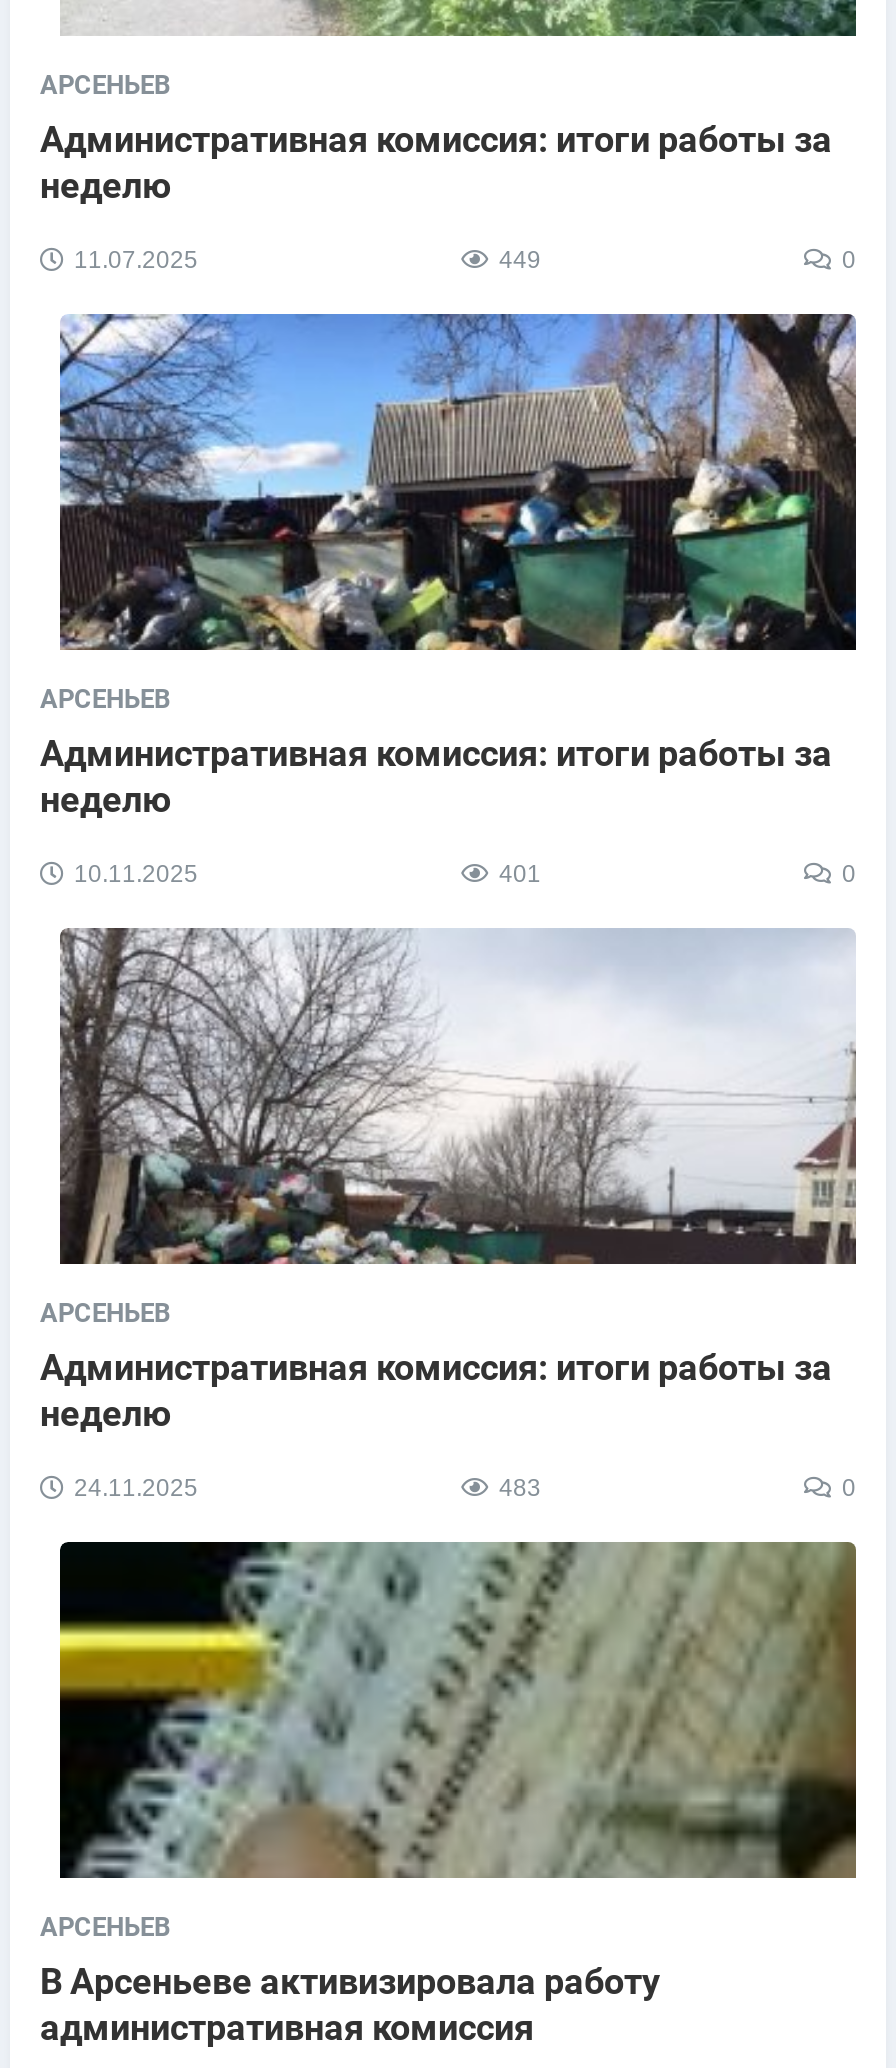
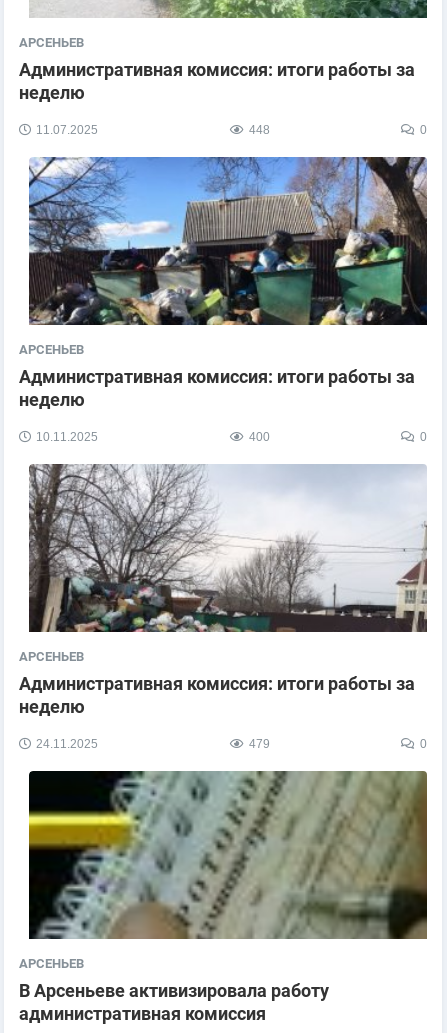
[493,246,541,274] 449 -> [245,123,269,137] 448
[493,860,541,888] 401 -> [245,430,269,444] 400
[493,1474,541,1502] 483 -> [245,737,269,751] 479

